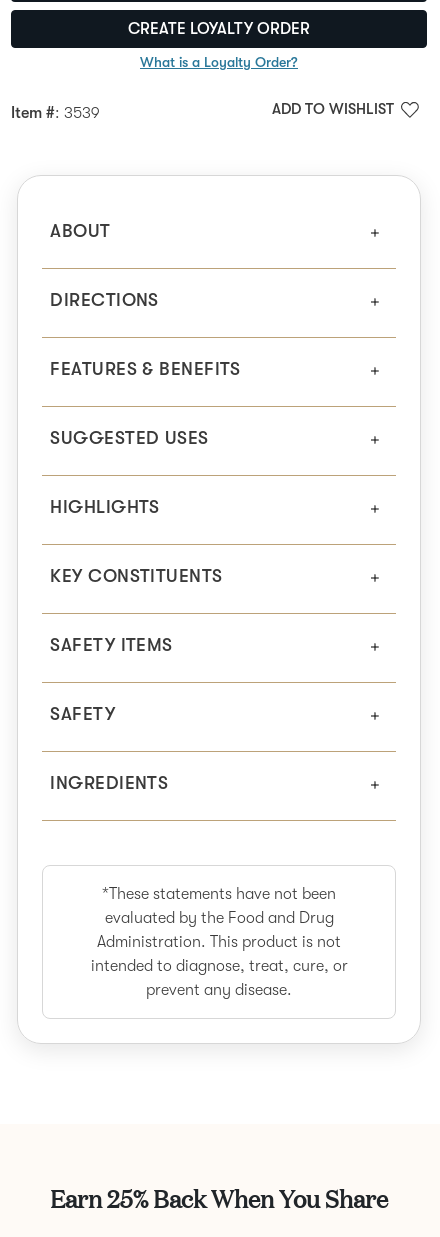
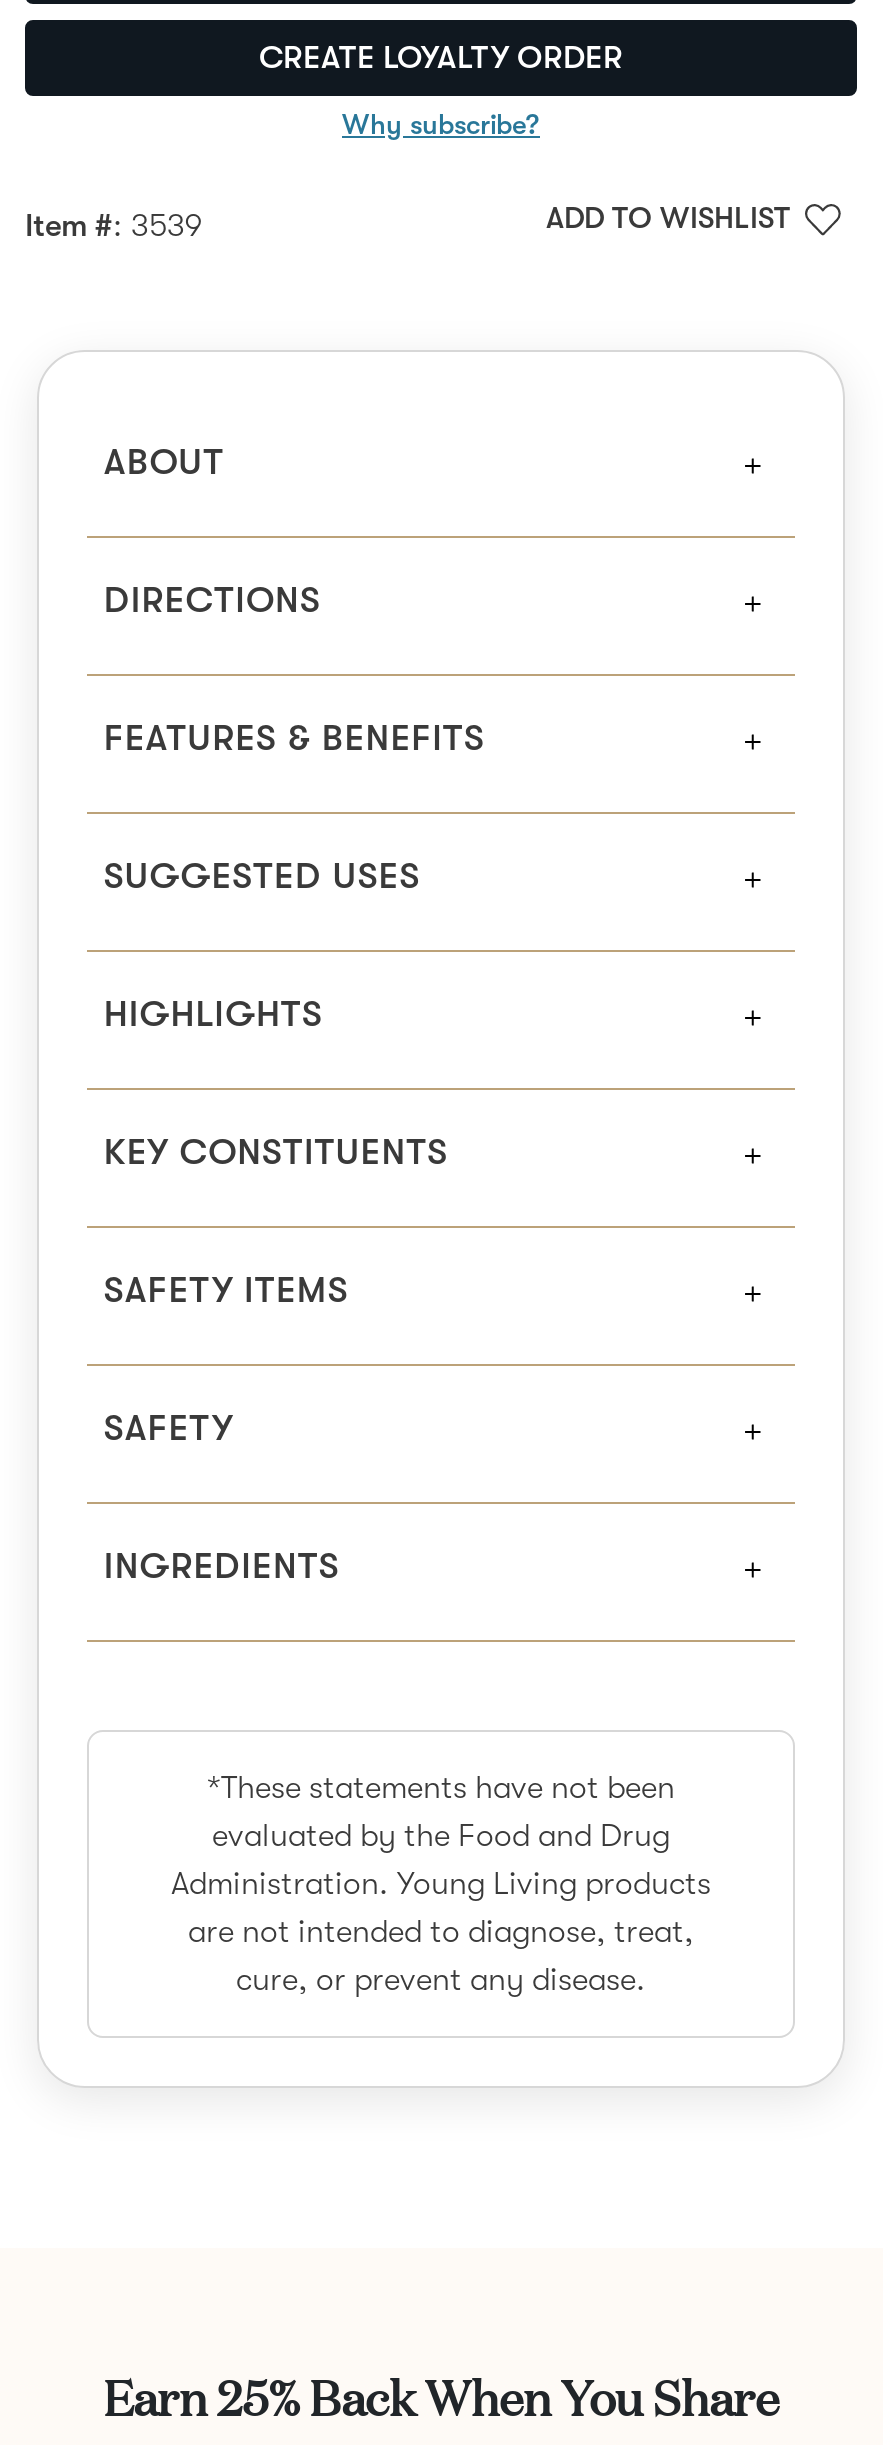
[140,54,298,70] What is a Loyalty Order? -> [342,107,540,139] Why subscribe?
[90,933,347,999] Administration. This product is not | intended to diagnose, treat, cure, or | prevent any disease. -> [171,1865,711,1997] Administration. Young Living products | are not intended to diagnose, treat, | cure, or prevent any disease.

